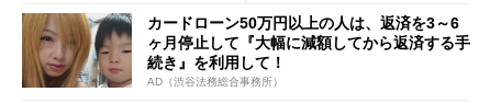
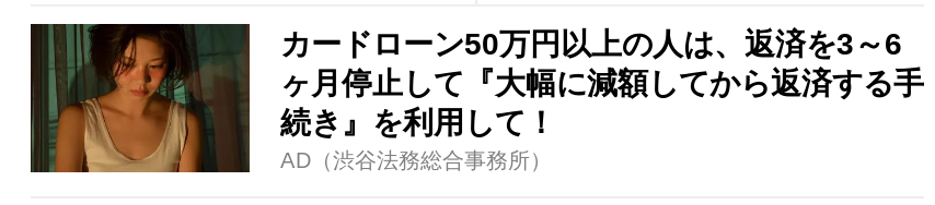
[21,12,133,89] [image] -> [28,21,252,173] [image]

